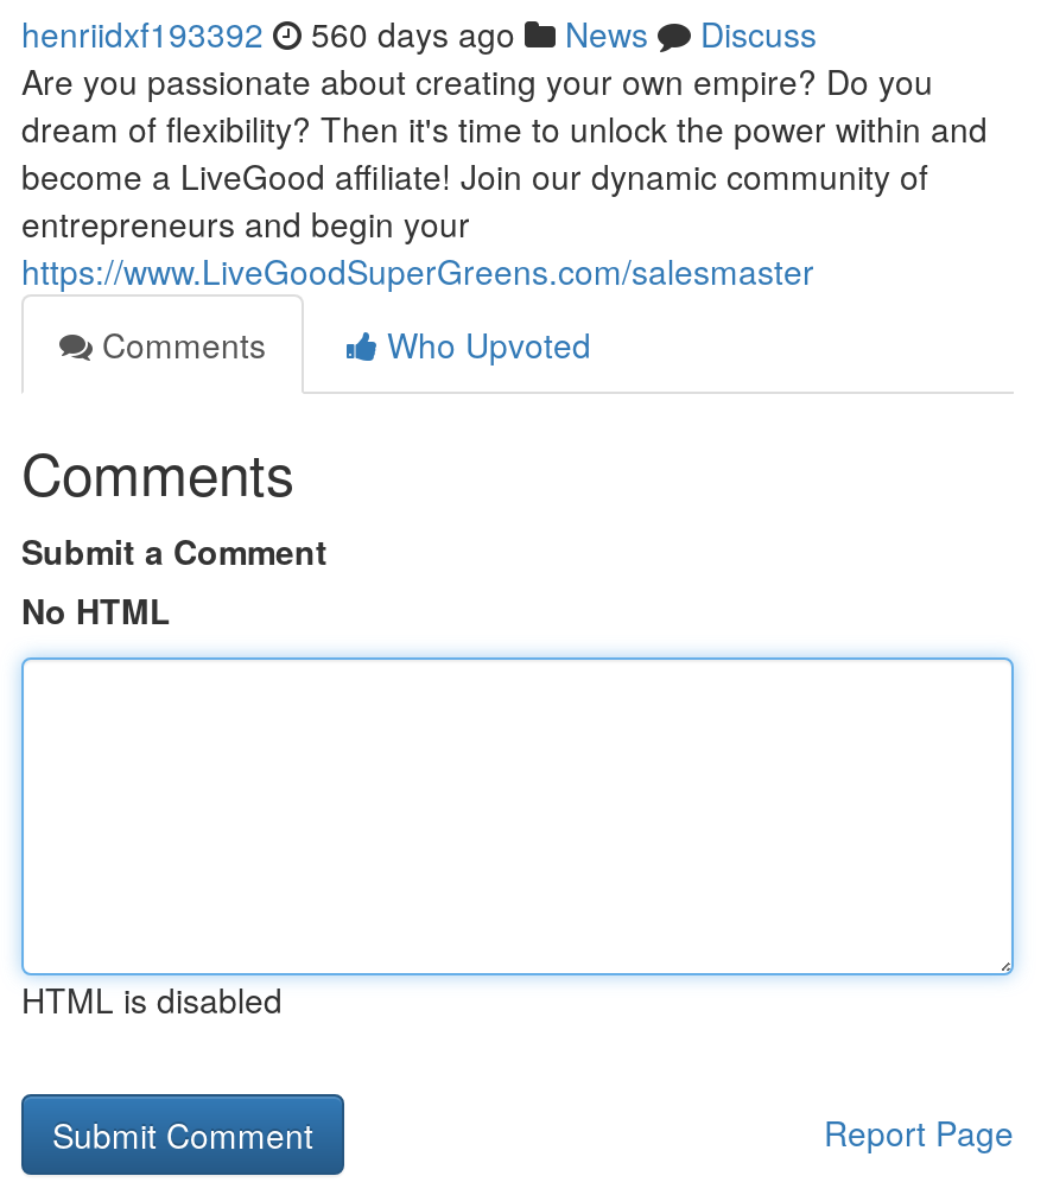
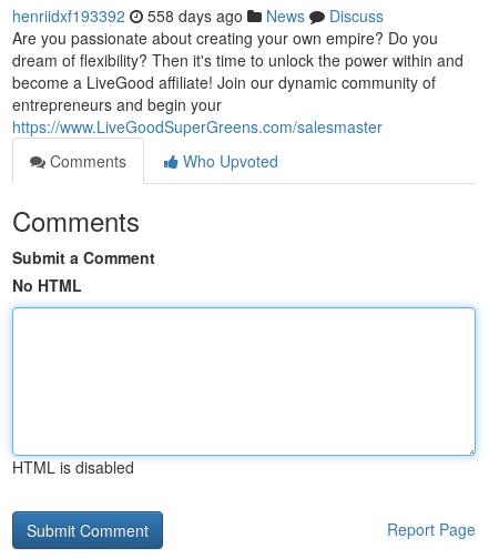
[21,9,817,57] henriidxf193392 560 days ago News Discuss -> [12,4,384,27] henriidxf193392 558 days ago News Discuss

